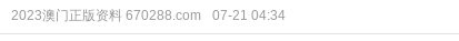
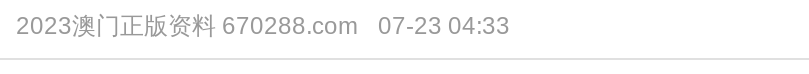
[11,8,286,23] 2023澳门正版资料 670288.com 07-21 04:34 -> [16,12,510,40] 2023澳门正版资料 670288.com 07-23 04:33

